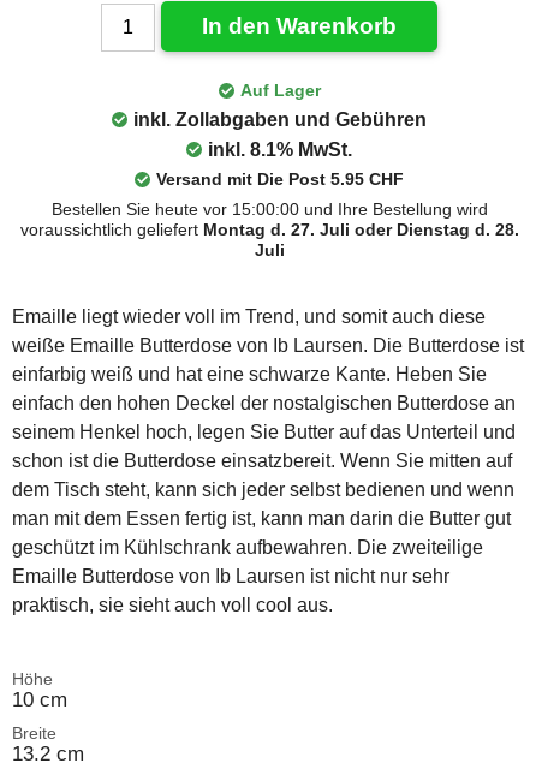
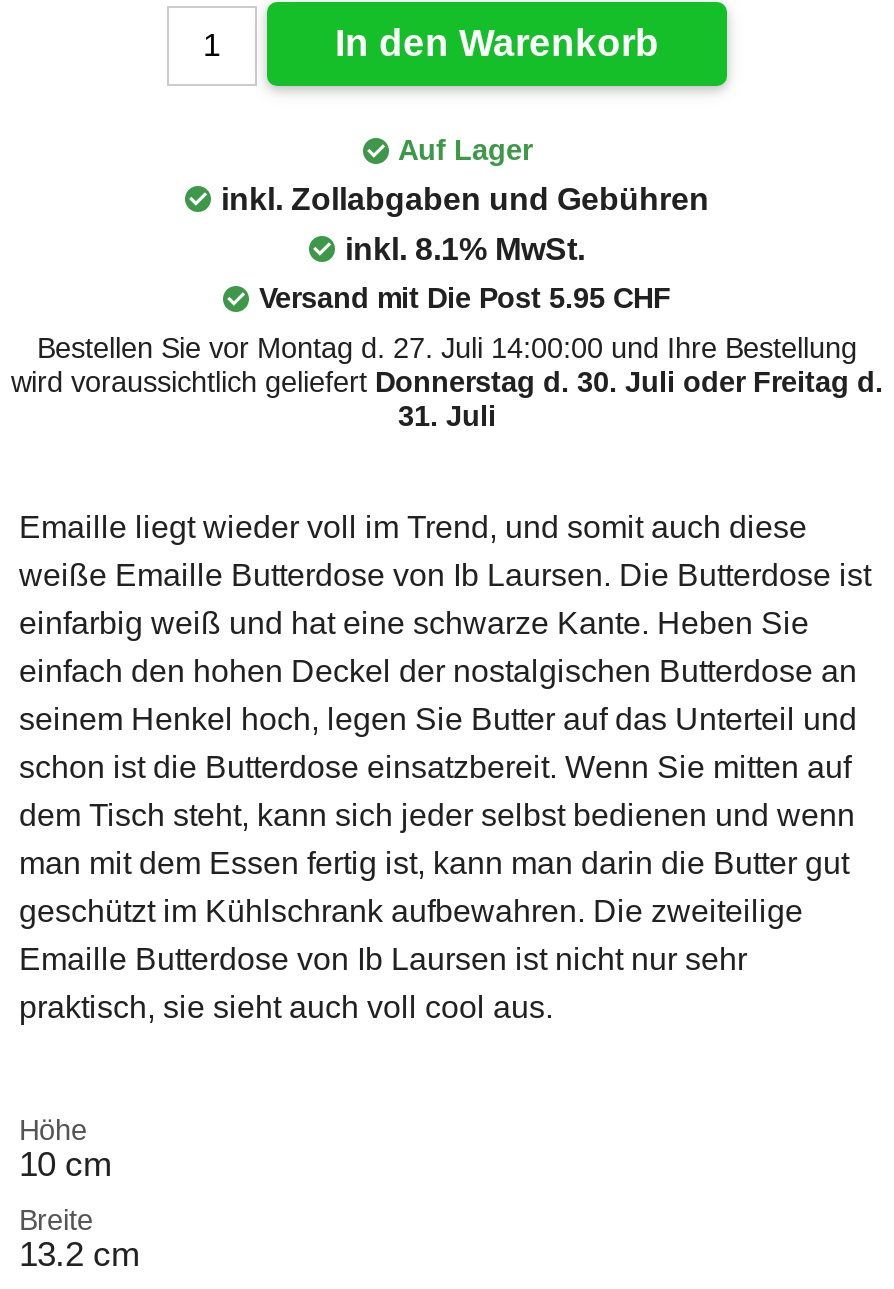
[20,199,519,260] Bestellen Sie heute vor 15:00:00 und Ihre Bestellung wird | voraussichtlich geliefert Montag d. 27. Juli oder Dienstag d. 28. | Juli -> [11,332,883,432] Bestellen Sie vor Montag d. 27. Juli 14:00:00 und Ihre Bestellung | wird voraussichtlich geliefert Donnerstag d. 30. Juli oder Freitag d. | 31. Juli

